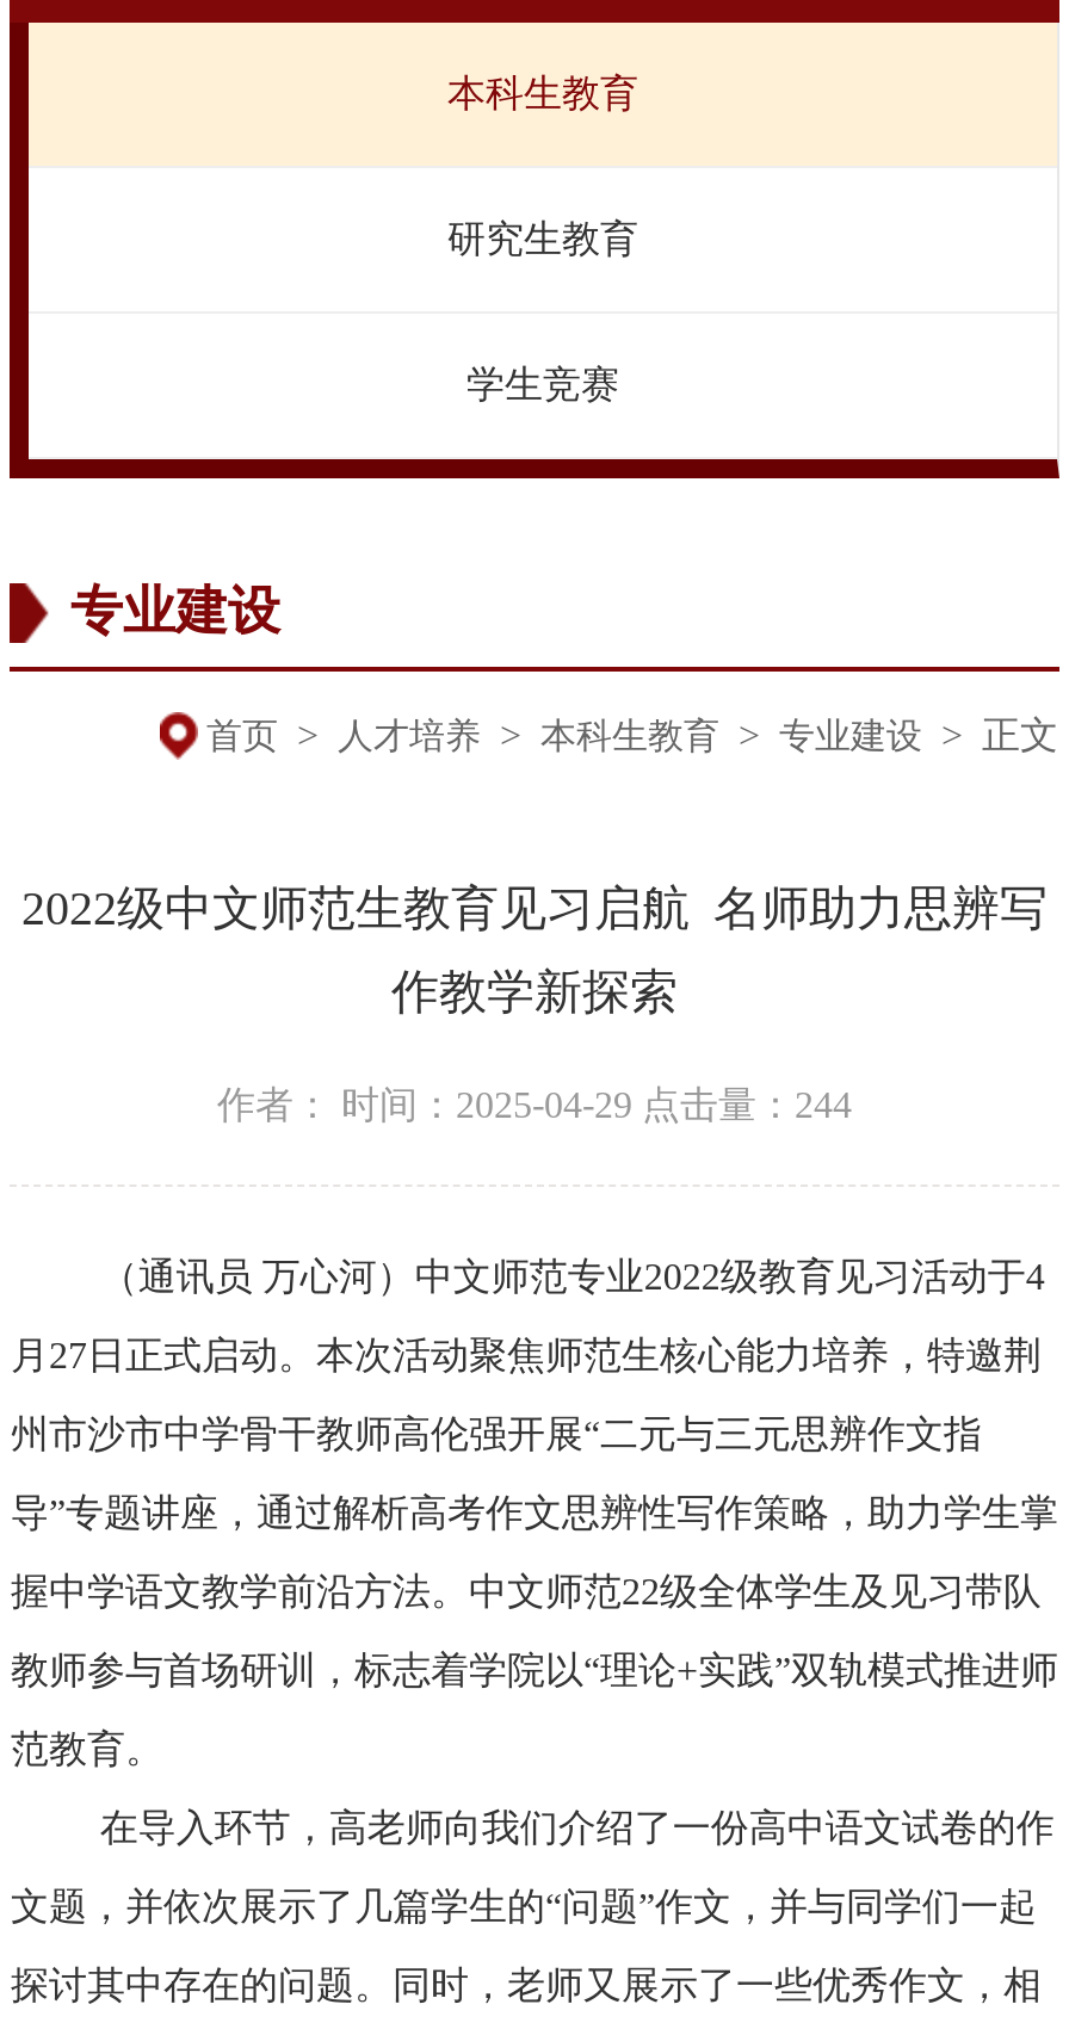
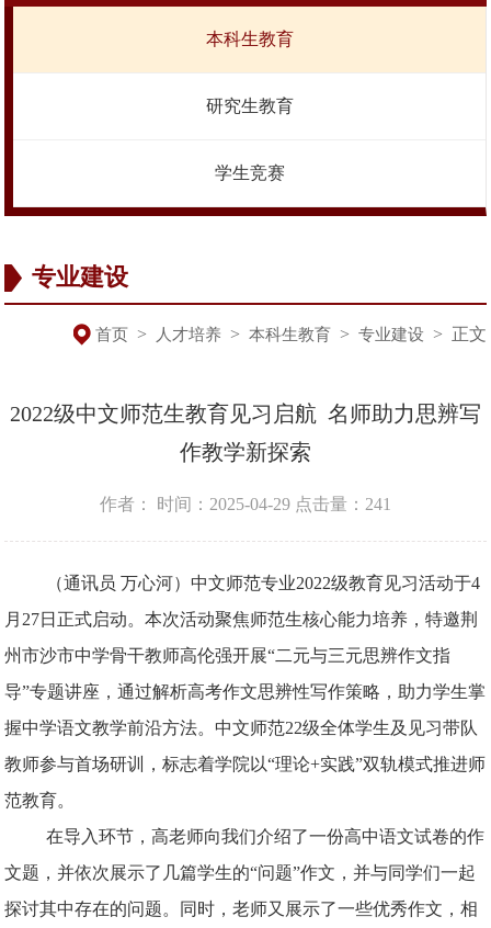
[217,1084,852,1125] 作者： 时间：2025-04-29 点击量：244 -> [100,495,391,513] 作者： 时间：2025-04-29 点击量：241

